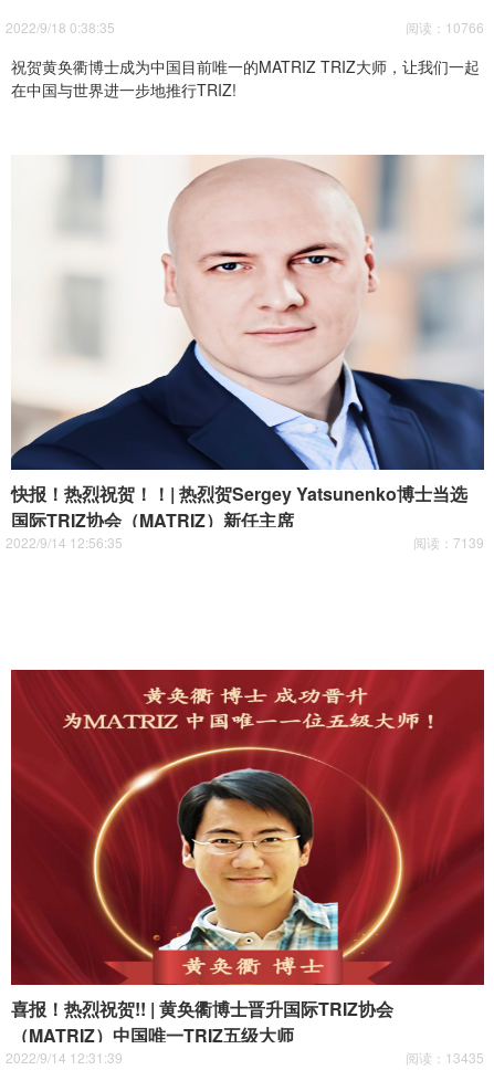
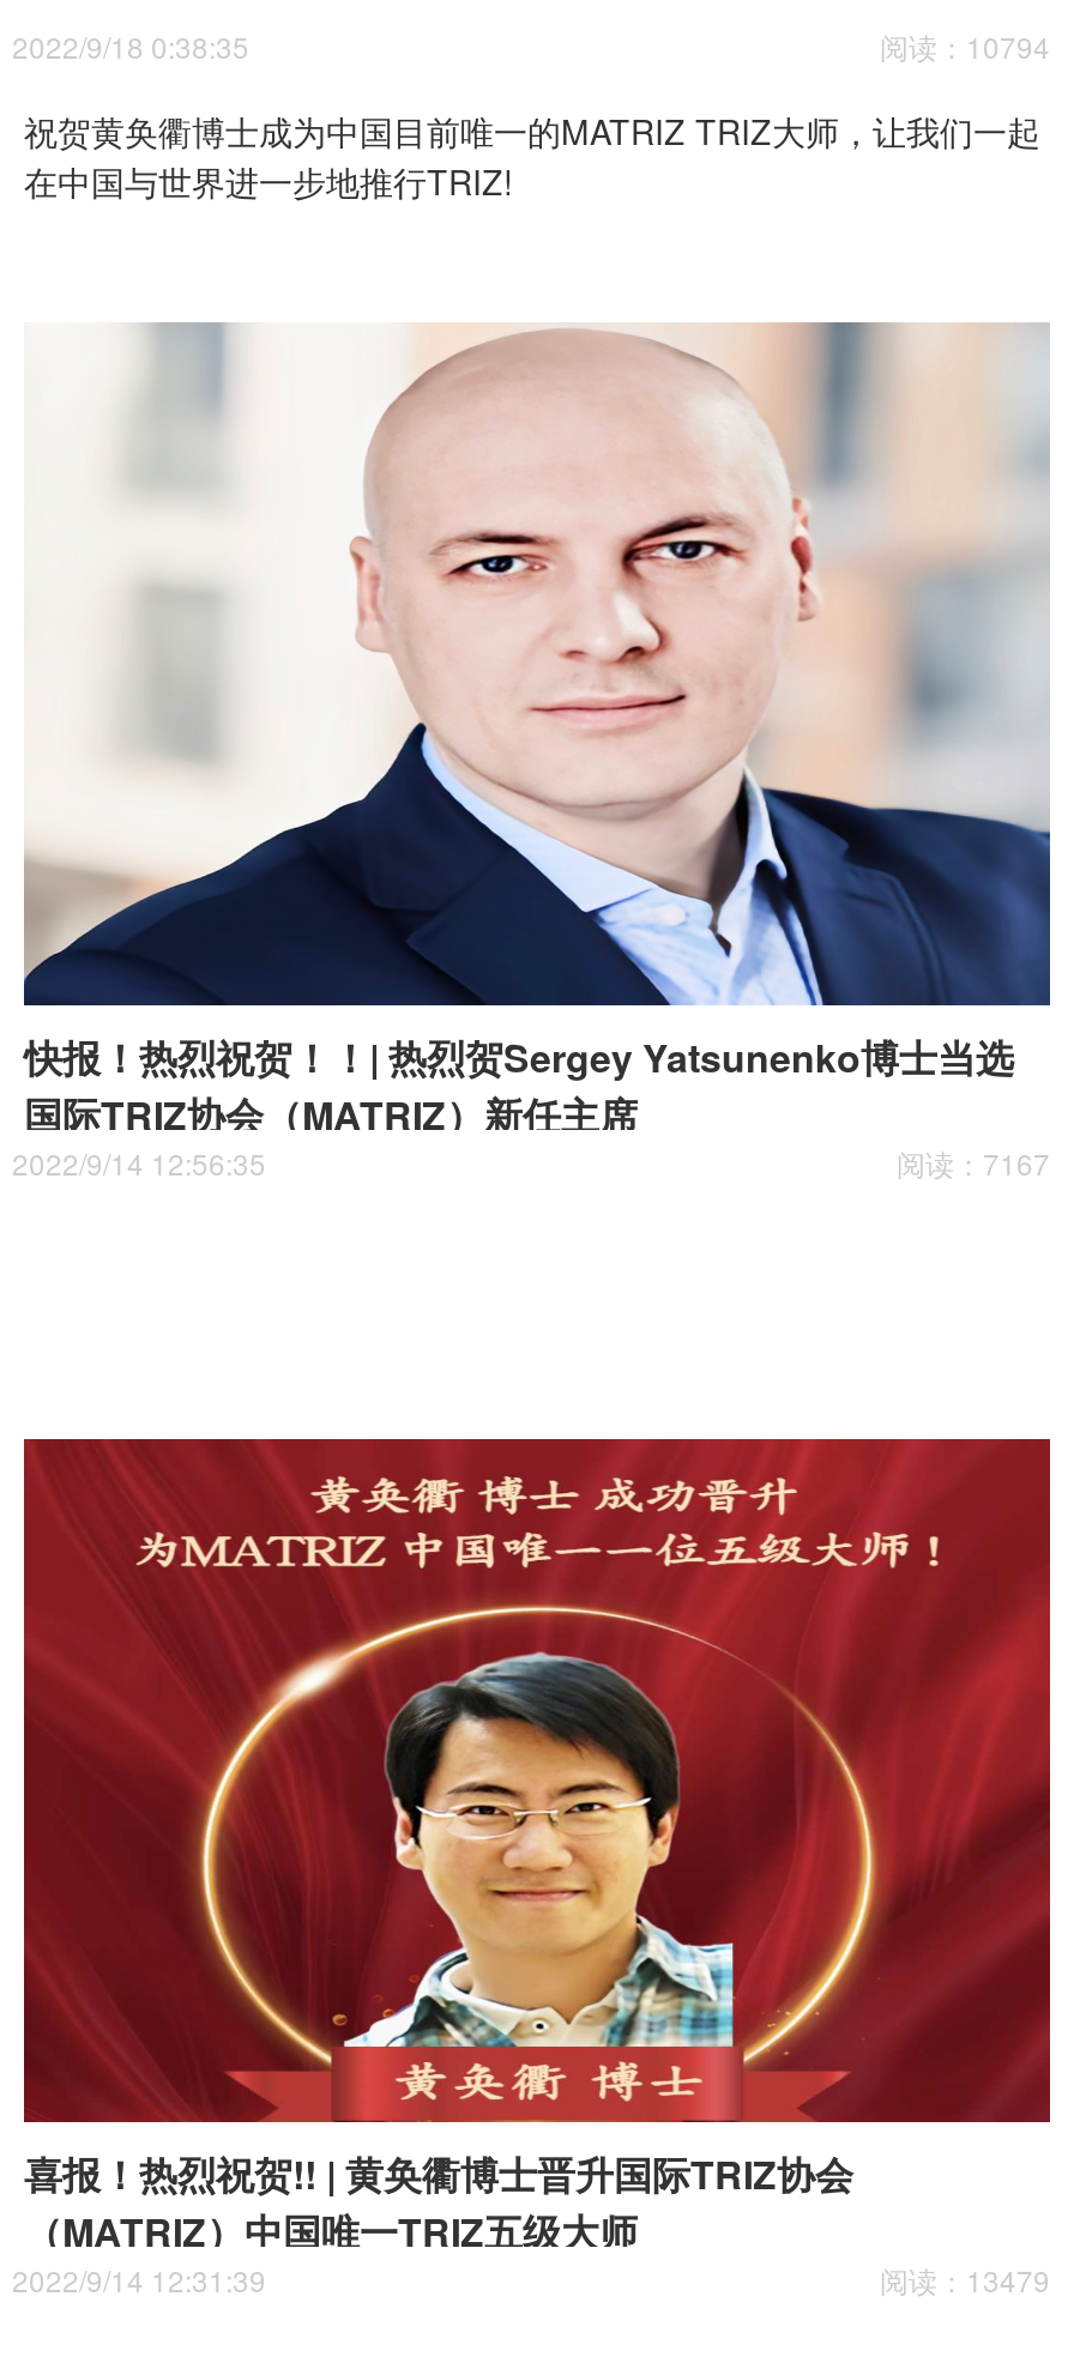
[406,18,484,36] 阅读：10766 -> [880,25,1050,66] 阅读：10794
[413,533,484,552] 阅读：7139 -> [897,1142,1050,1183] 阅读：7167
[406,1048,484,1067] 阅读：13435 -> [880,2259,1050,2299] 阅读：13479

